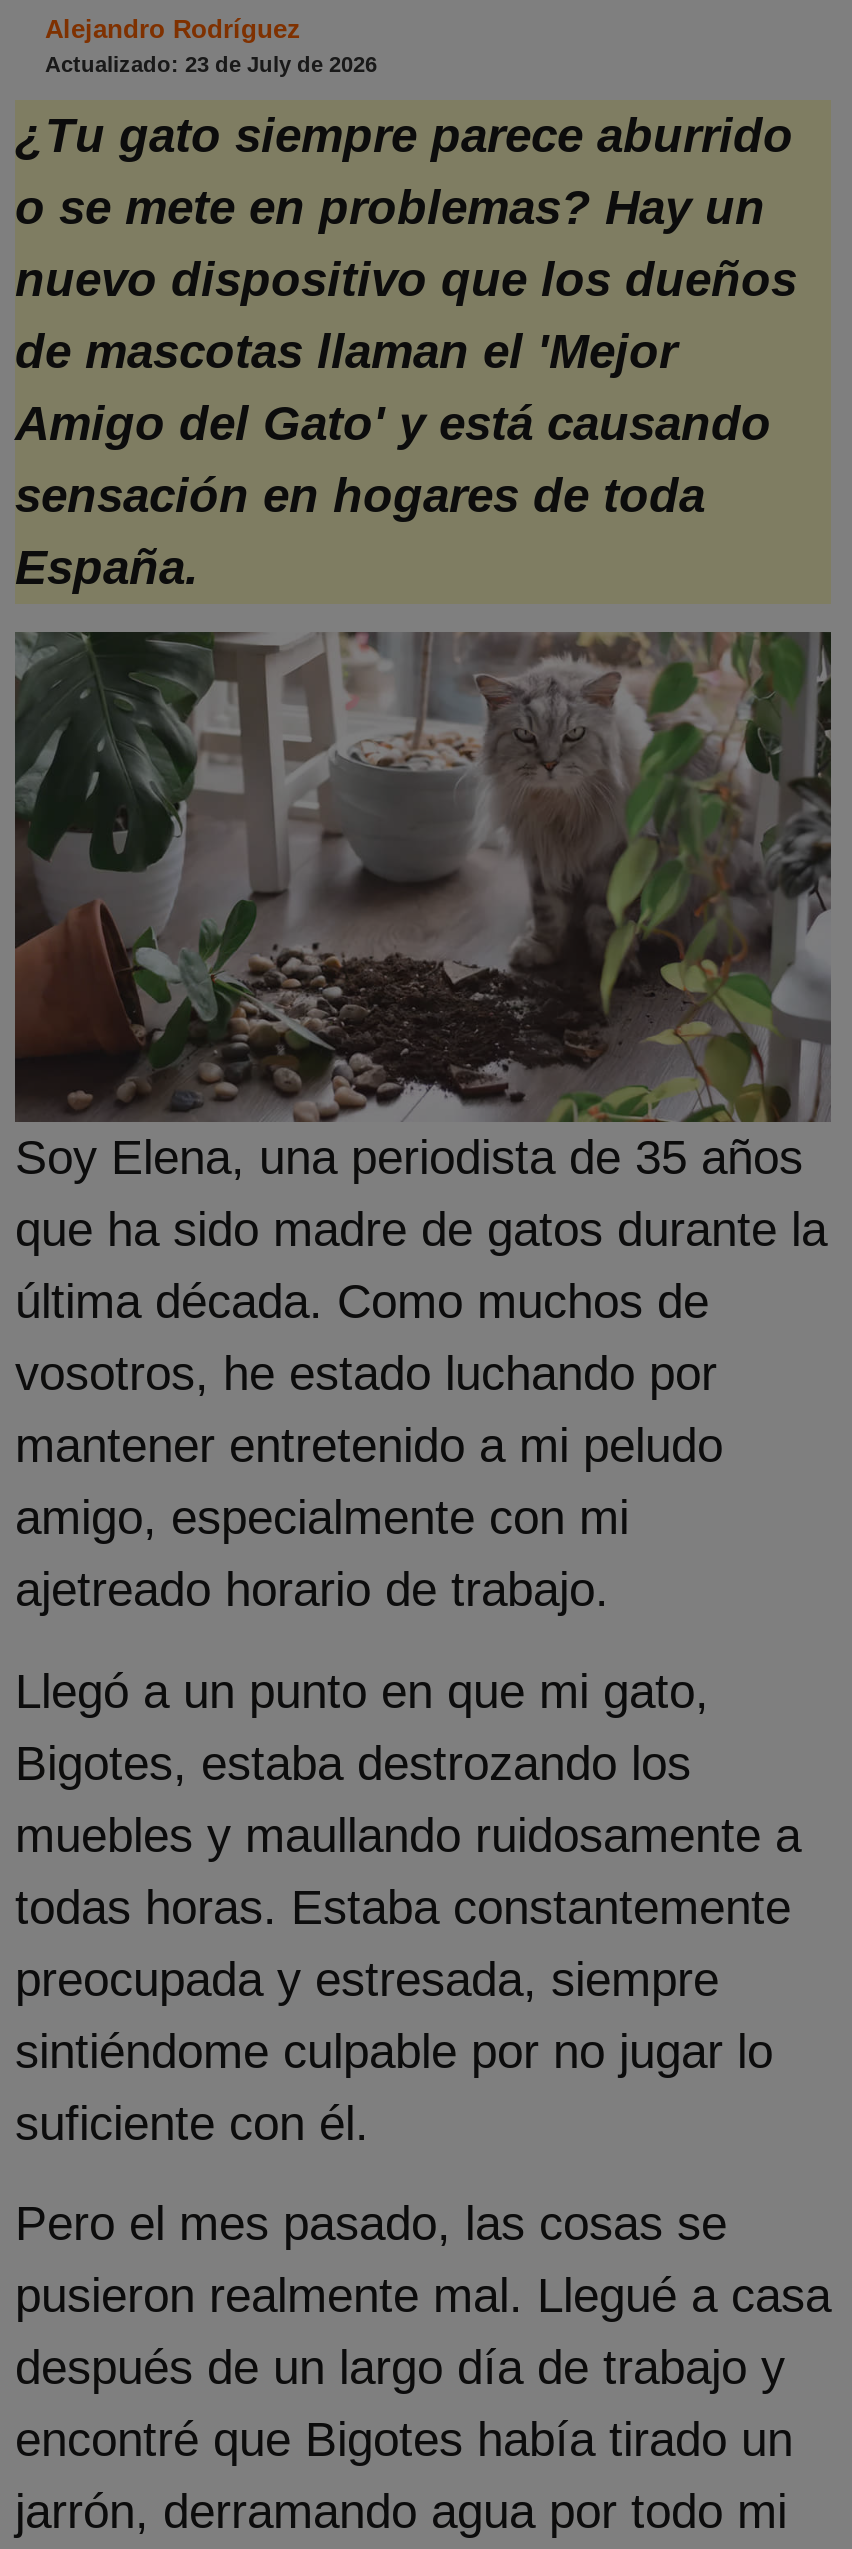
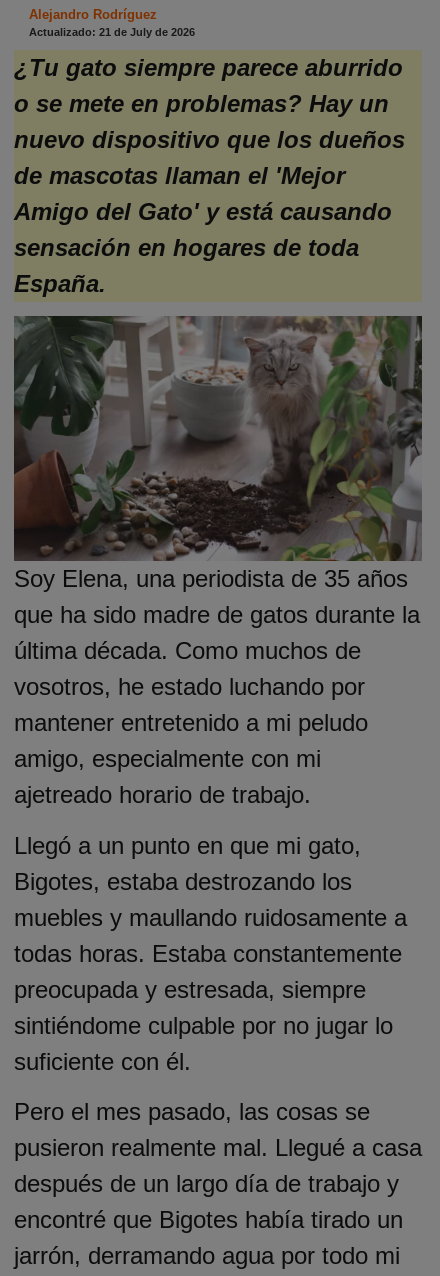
[45,52,377,76] Actualizado: 23 de July de 2026 -> [29,26,195,38] Actualizado: 21 de July de 2026

